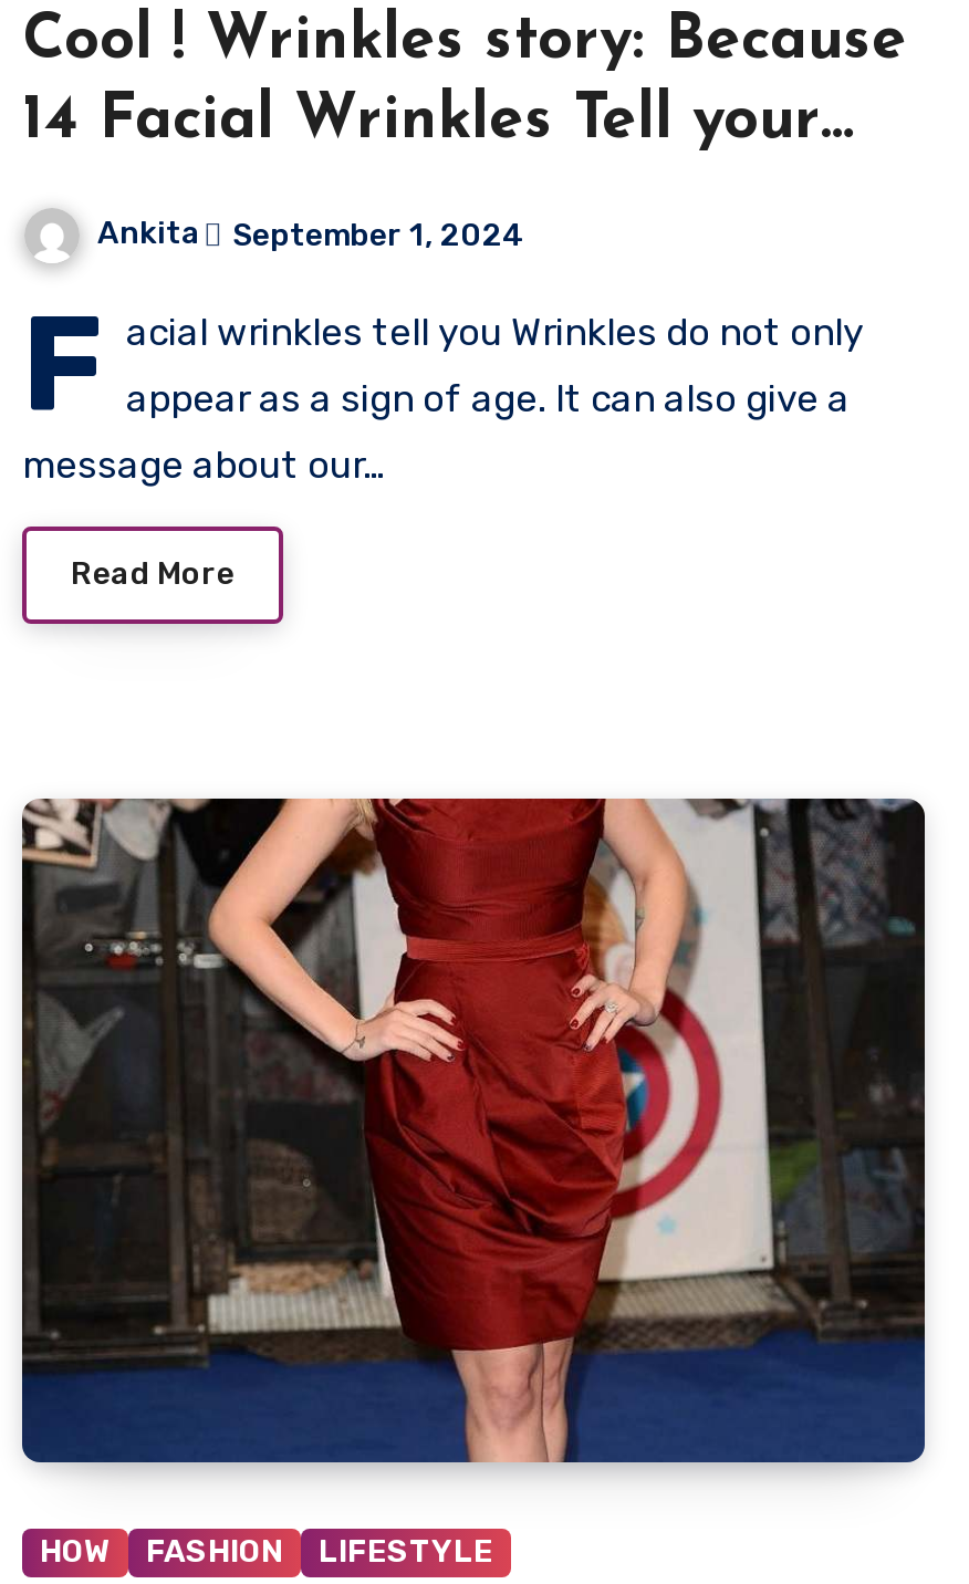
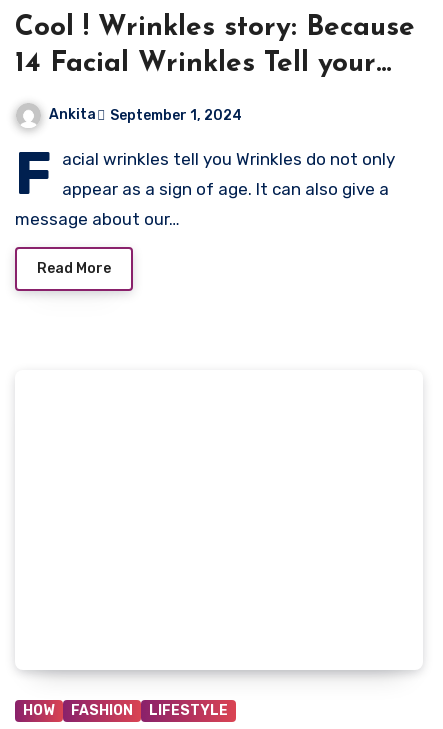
[20,796,927,1465] [image] -> none

